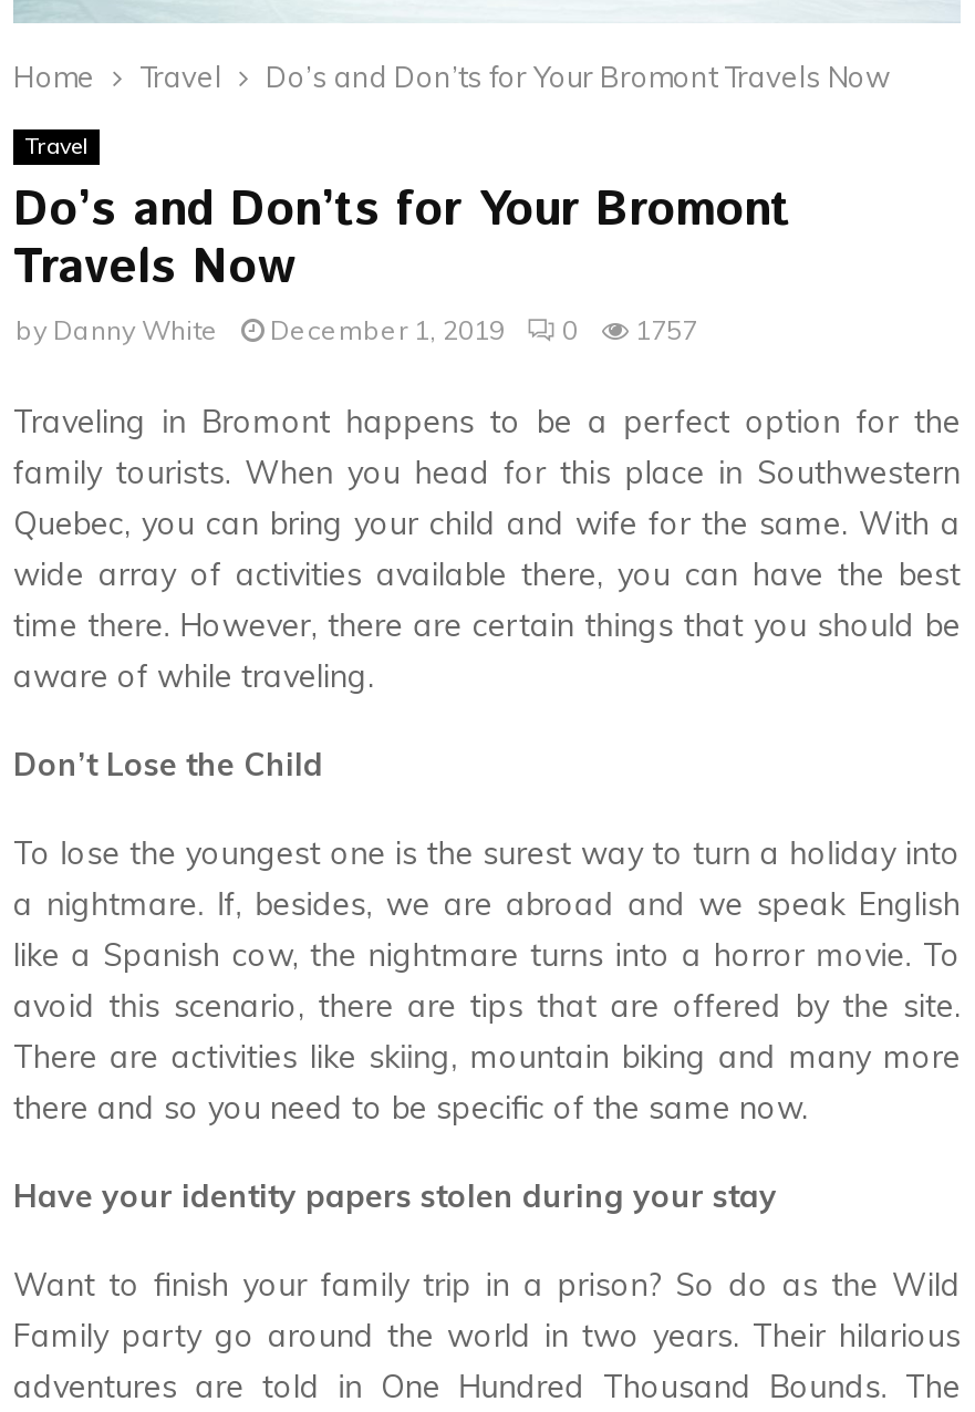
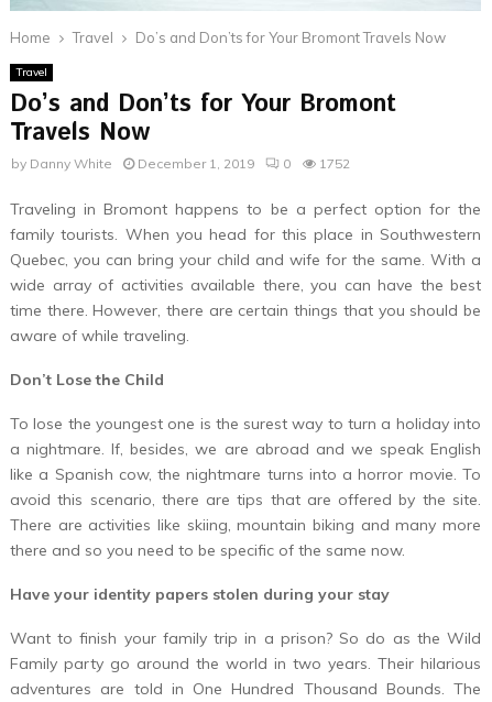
[15,313,697,346] by Danny White December 1, 2019 0 1757 -> [11,155,350,172] by Danny White December 1, 2019 0 1752

